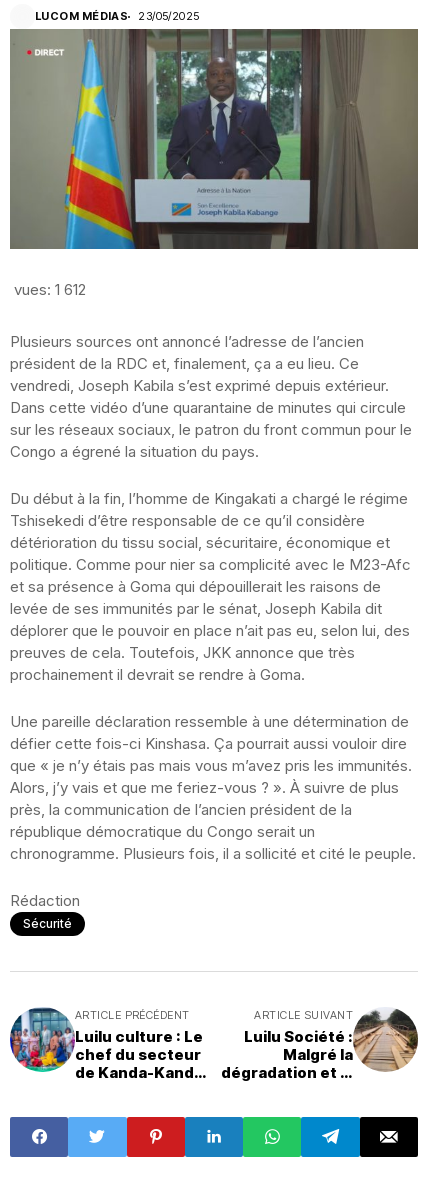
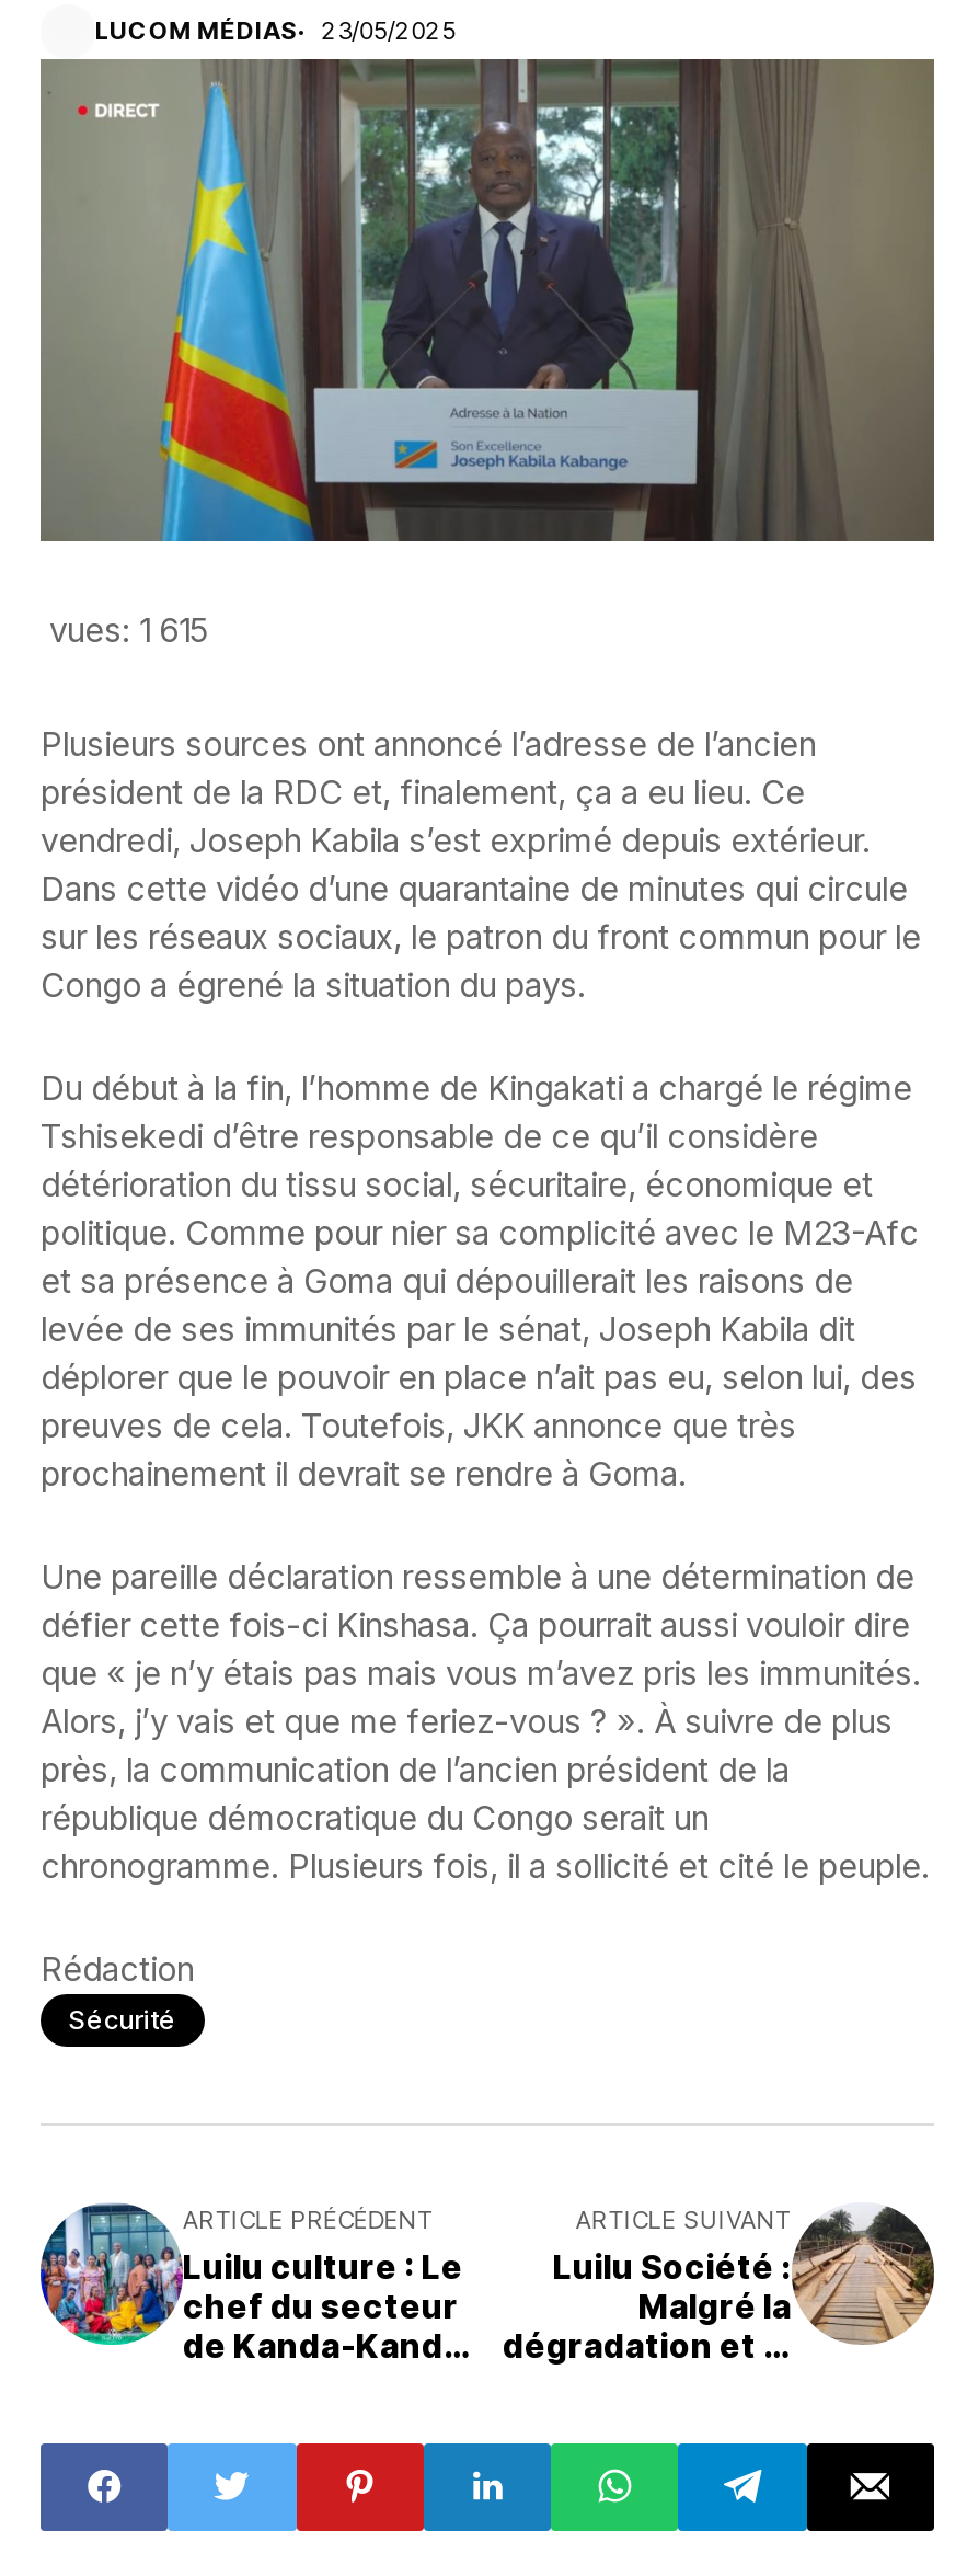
[14,280,86,299] vues: 1 612 -> [49,609,209,651] vues: 1 615

